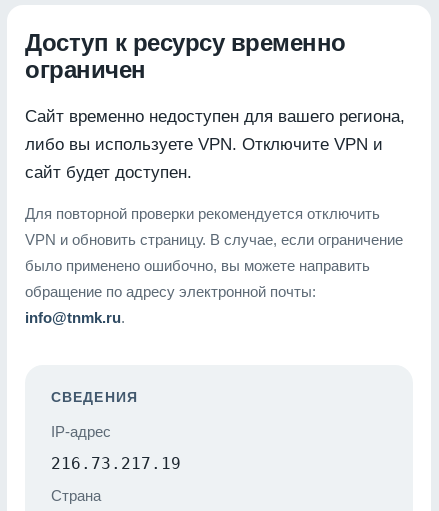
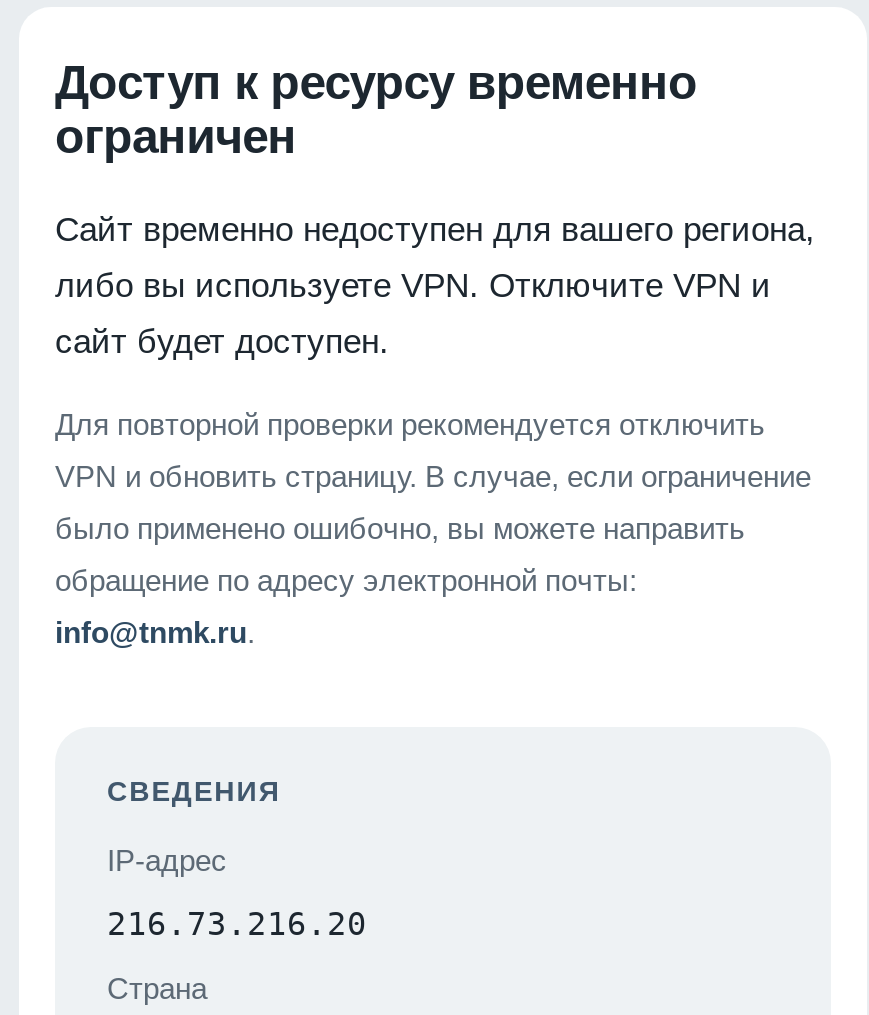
[51,453,181,472] 216.73.217.19 -> [107,904,367,942] 216.73.216.20

